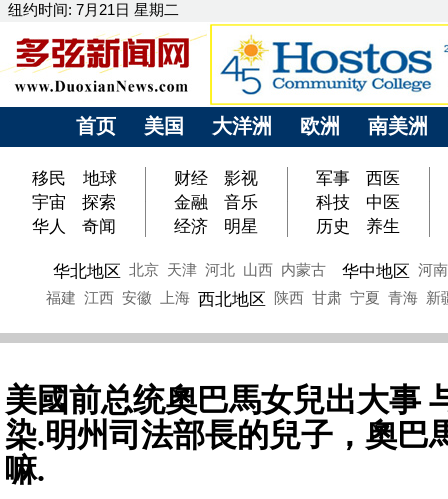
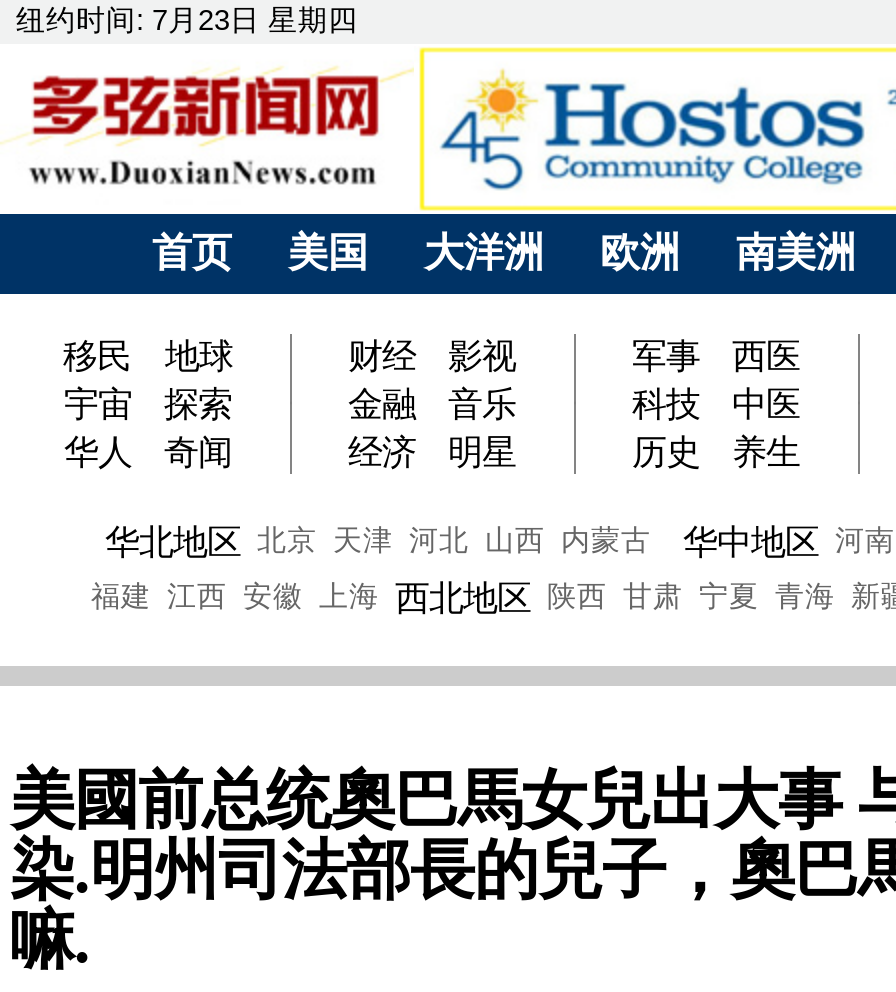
[0,2,179,18] 纽约时间: 7月21日 星期二 -> [0,4,358,36] 纽约时间: 7月23日 星期四

